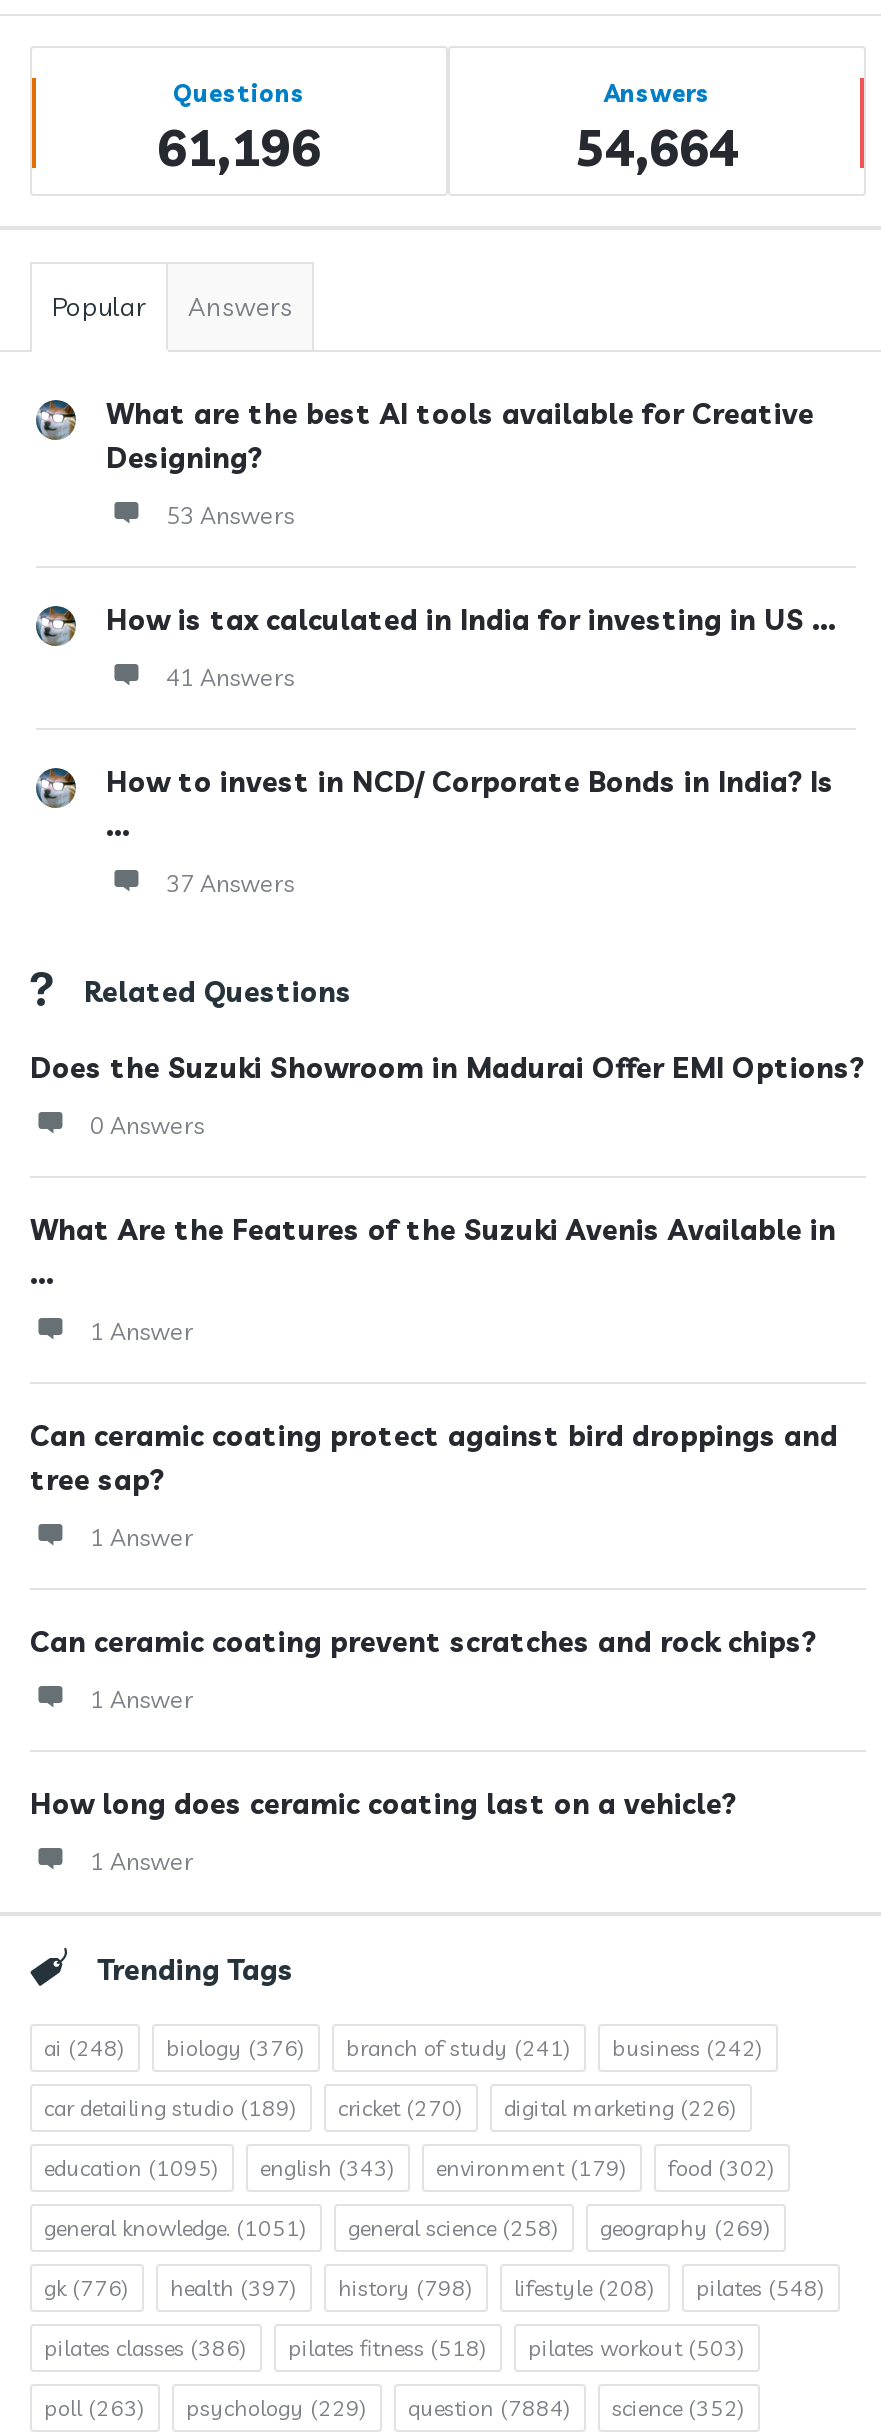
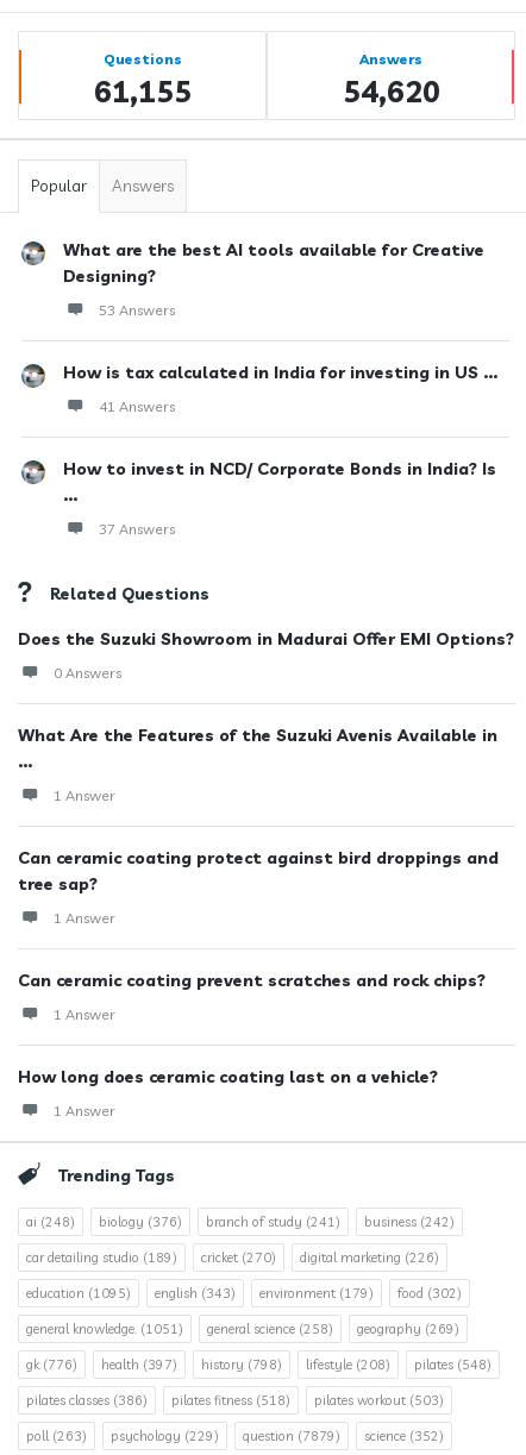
[157,116,321,178] 61,196 -> [93,73,191,109] 61,155
[575,116,739,178] 54,664 -> [342,73,440,109] 54,620
[44,2394,746,2422] poll (263) psychology (229) question (7884) science (352) -> [26,1428,444,1444] poll (263) psychology (229) question (7879) science (352)

